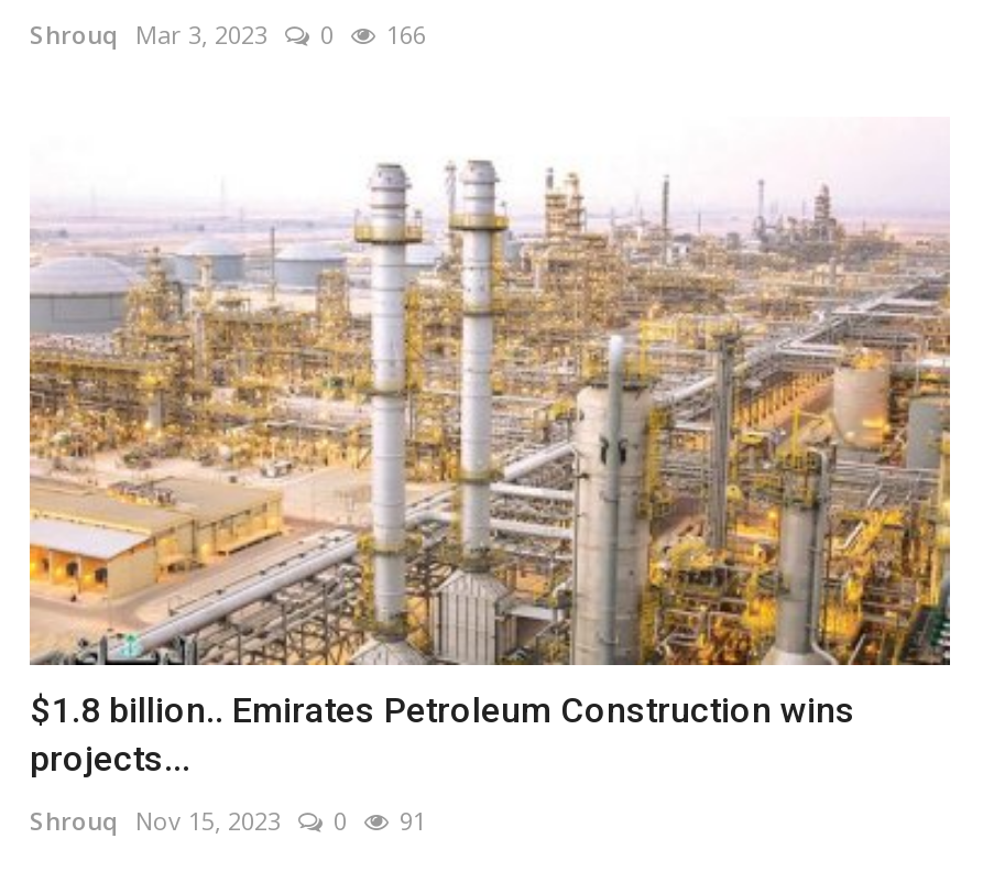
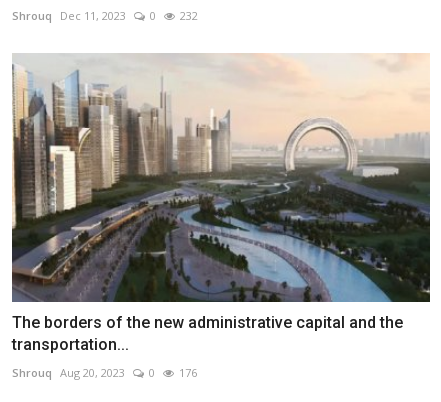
[30,18,267,51] Shrouq Mar 3, 2023 -> [12,8,126,23] Shrouq Dec 11, 2023
[386,18,426,51] 166 -> [180,8,198,23] 232
[28,119,952,779] [image] | $1.8 billion.. Emirates Petroleum Construction wins | projects... -> [11,53,431,354] [image] | The borders of the new administrative capital and the | transportation...
[30,803,281,836] Shrouq Nov 15, 2023 -> [12,365,125,380] Shrouq Aug 20, 2023
[400,803,426,836] 91 -> [179,365,197,380] 176

